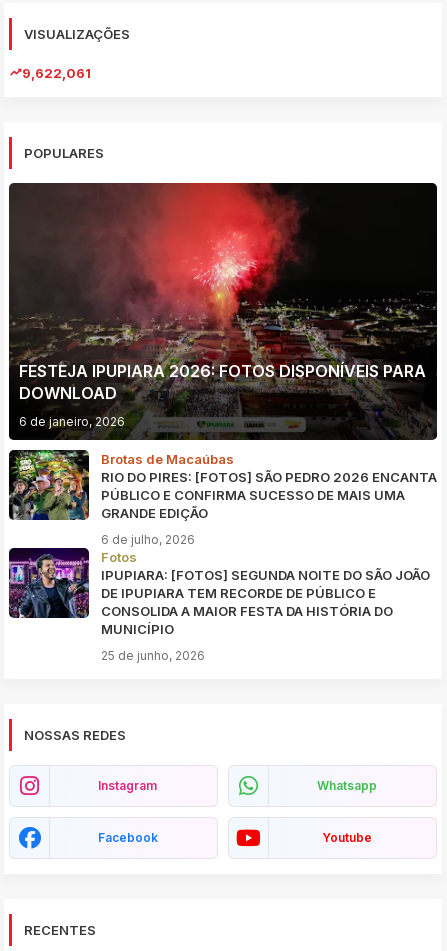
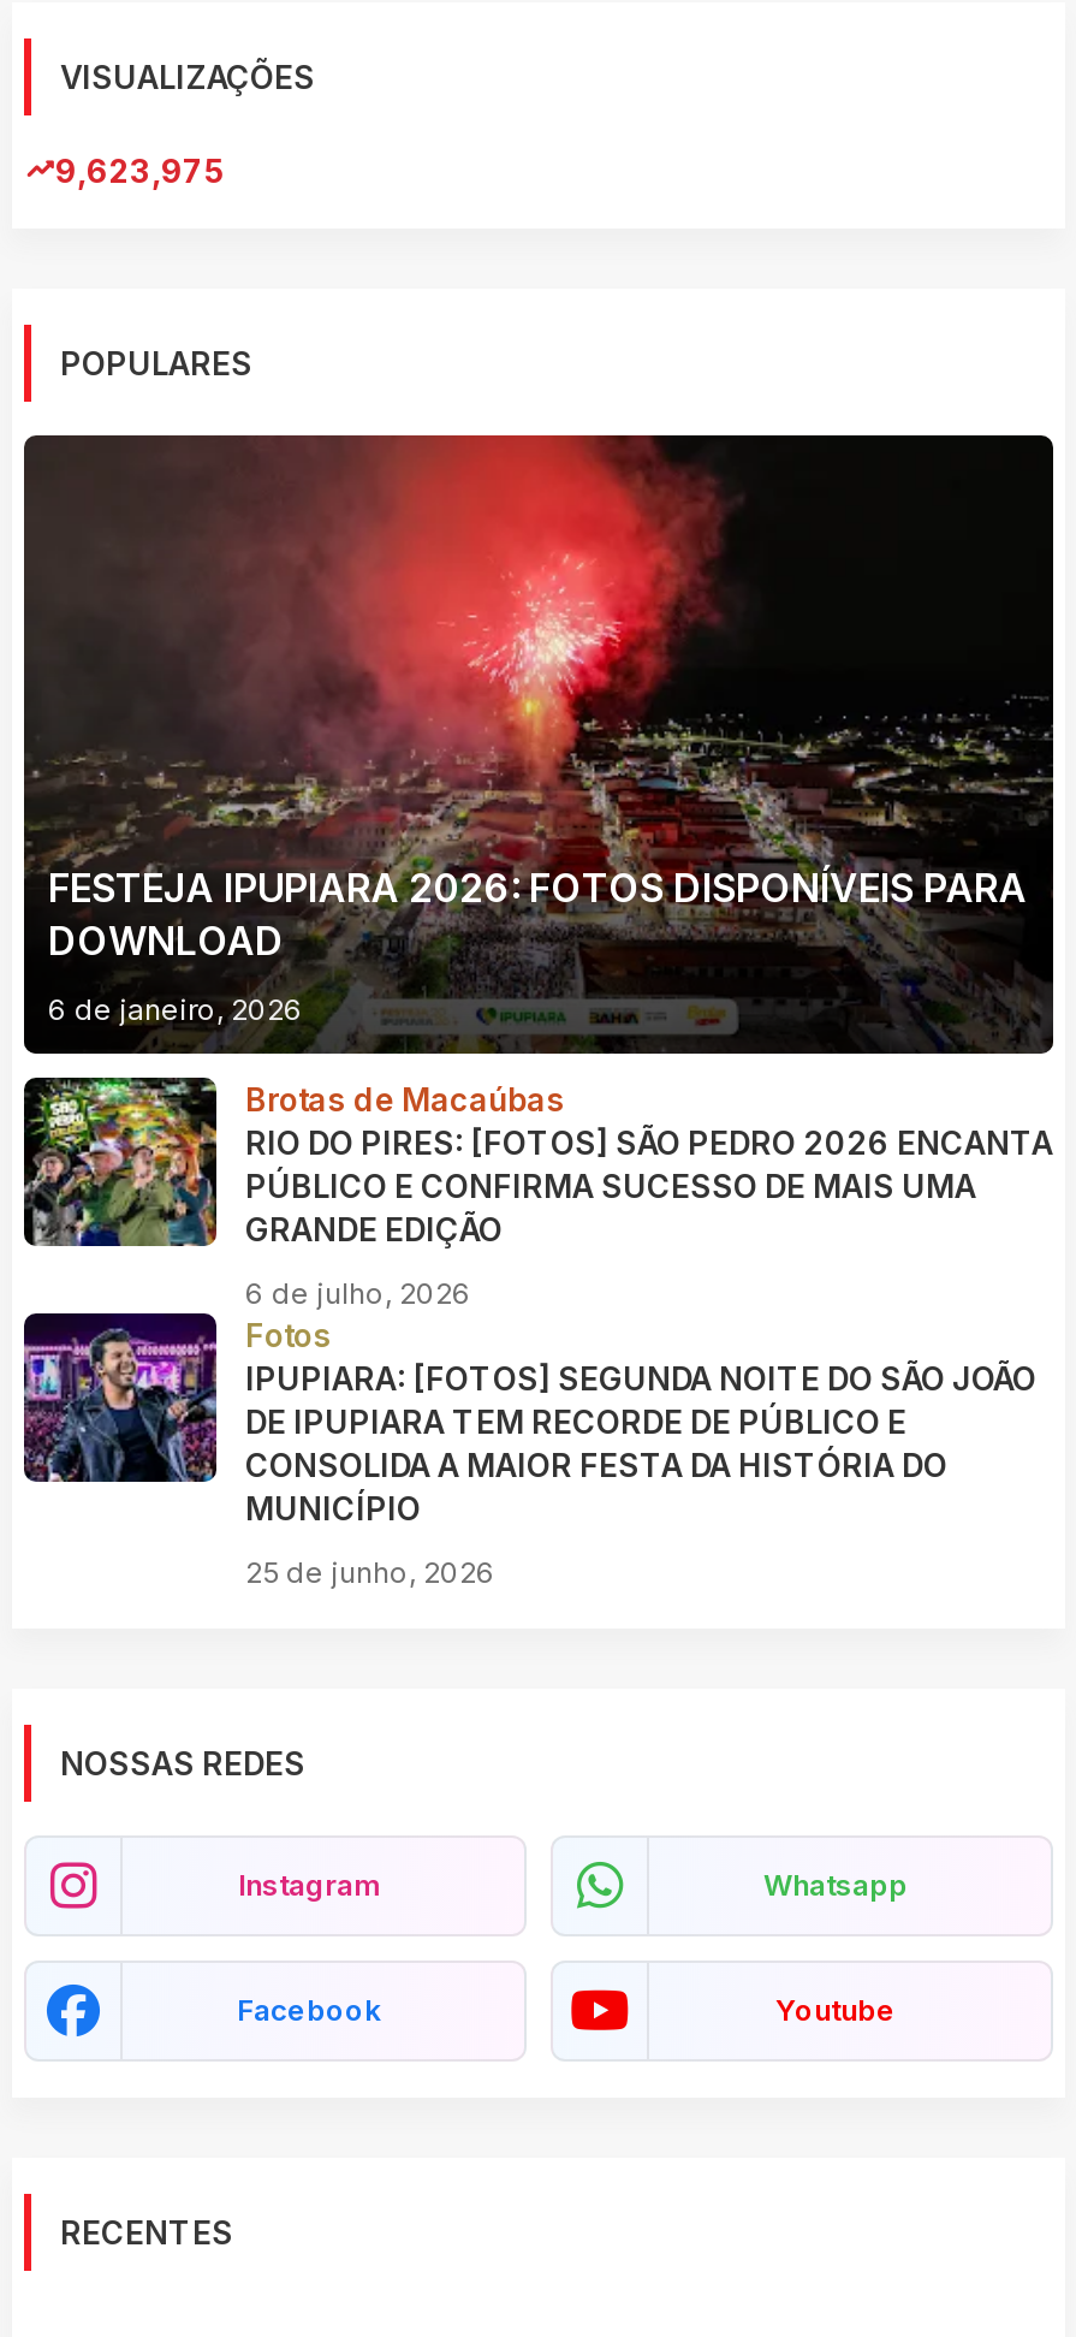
[22,65,91,81] 9,622,061 -> [55,153,226,191] 9,623,975

